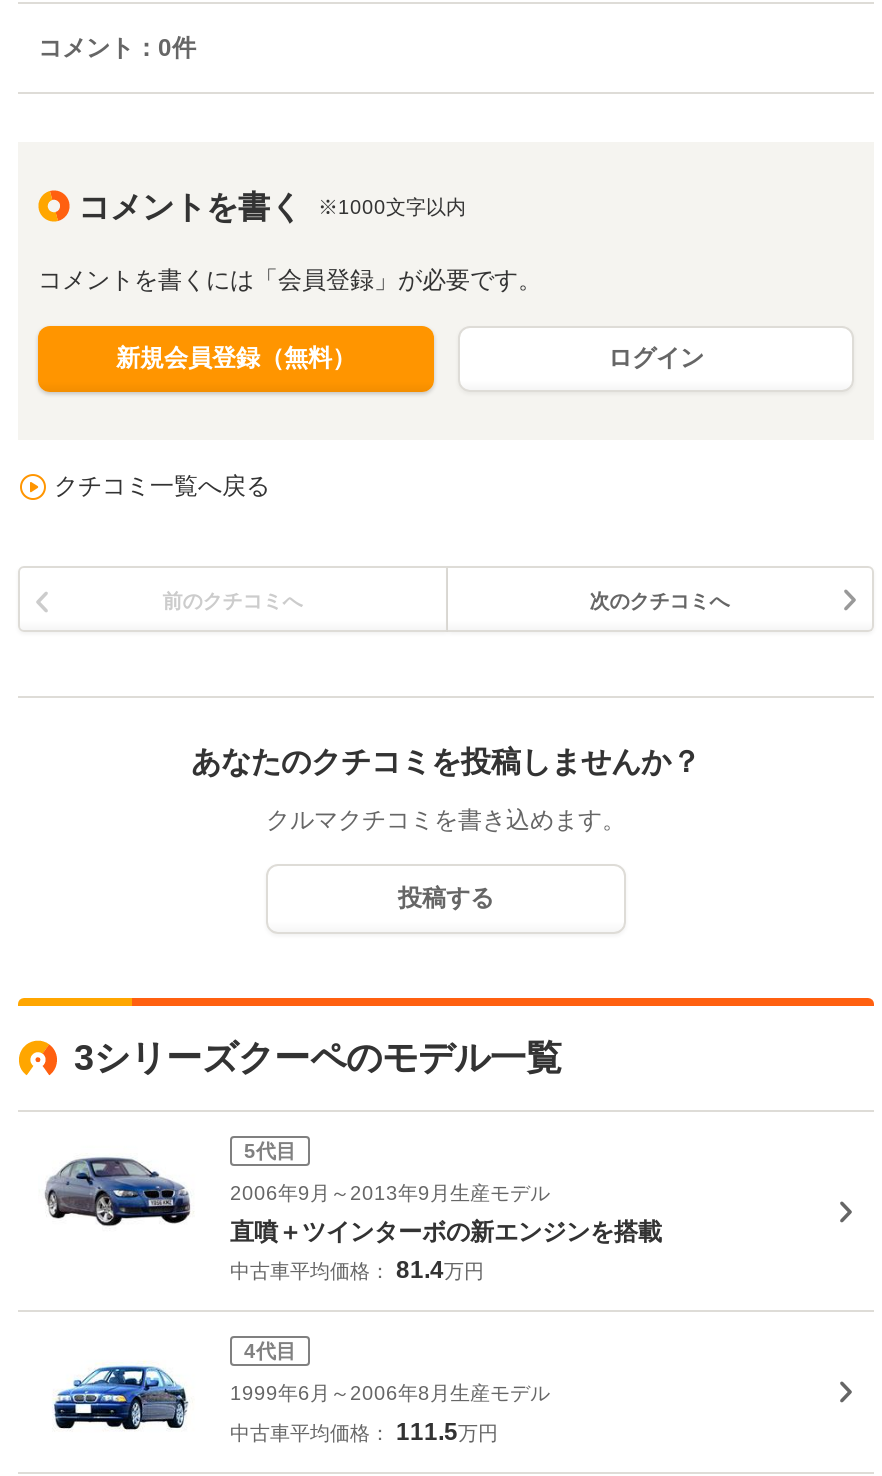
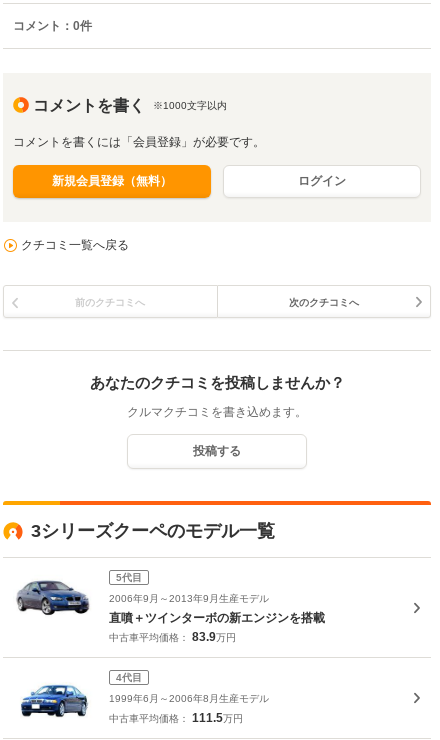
[230,1257,484,1285] 中古車平均価格：81.4万円 -> [109,630,236,644] 中古車平均価格：83.9万円

